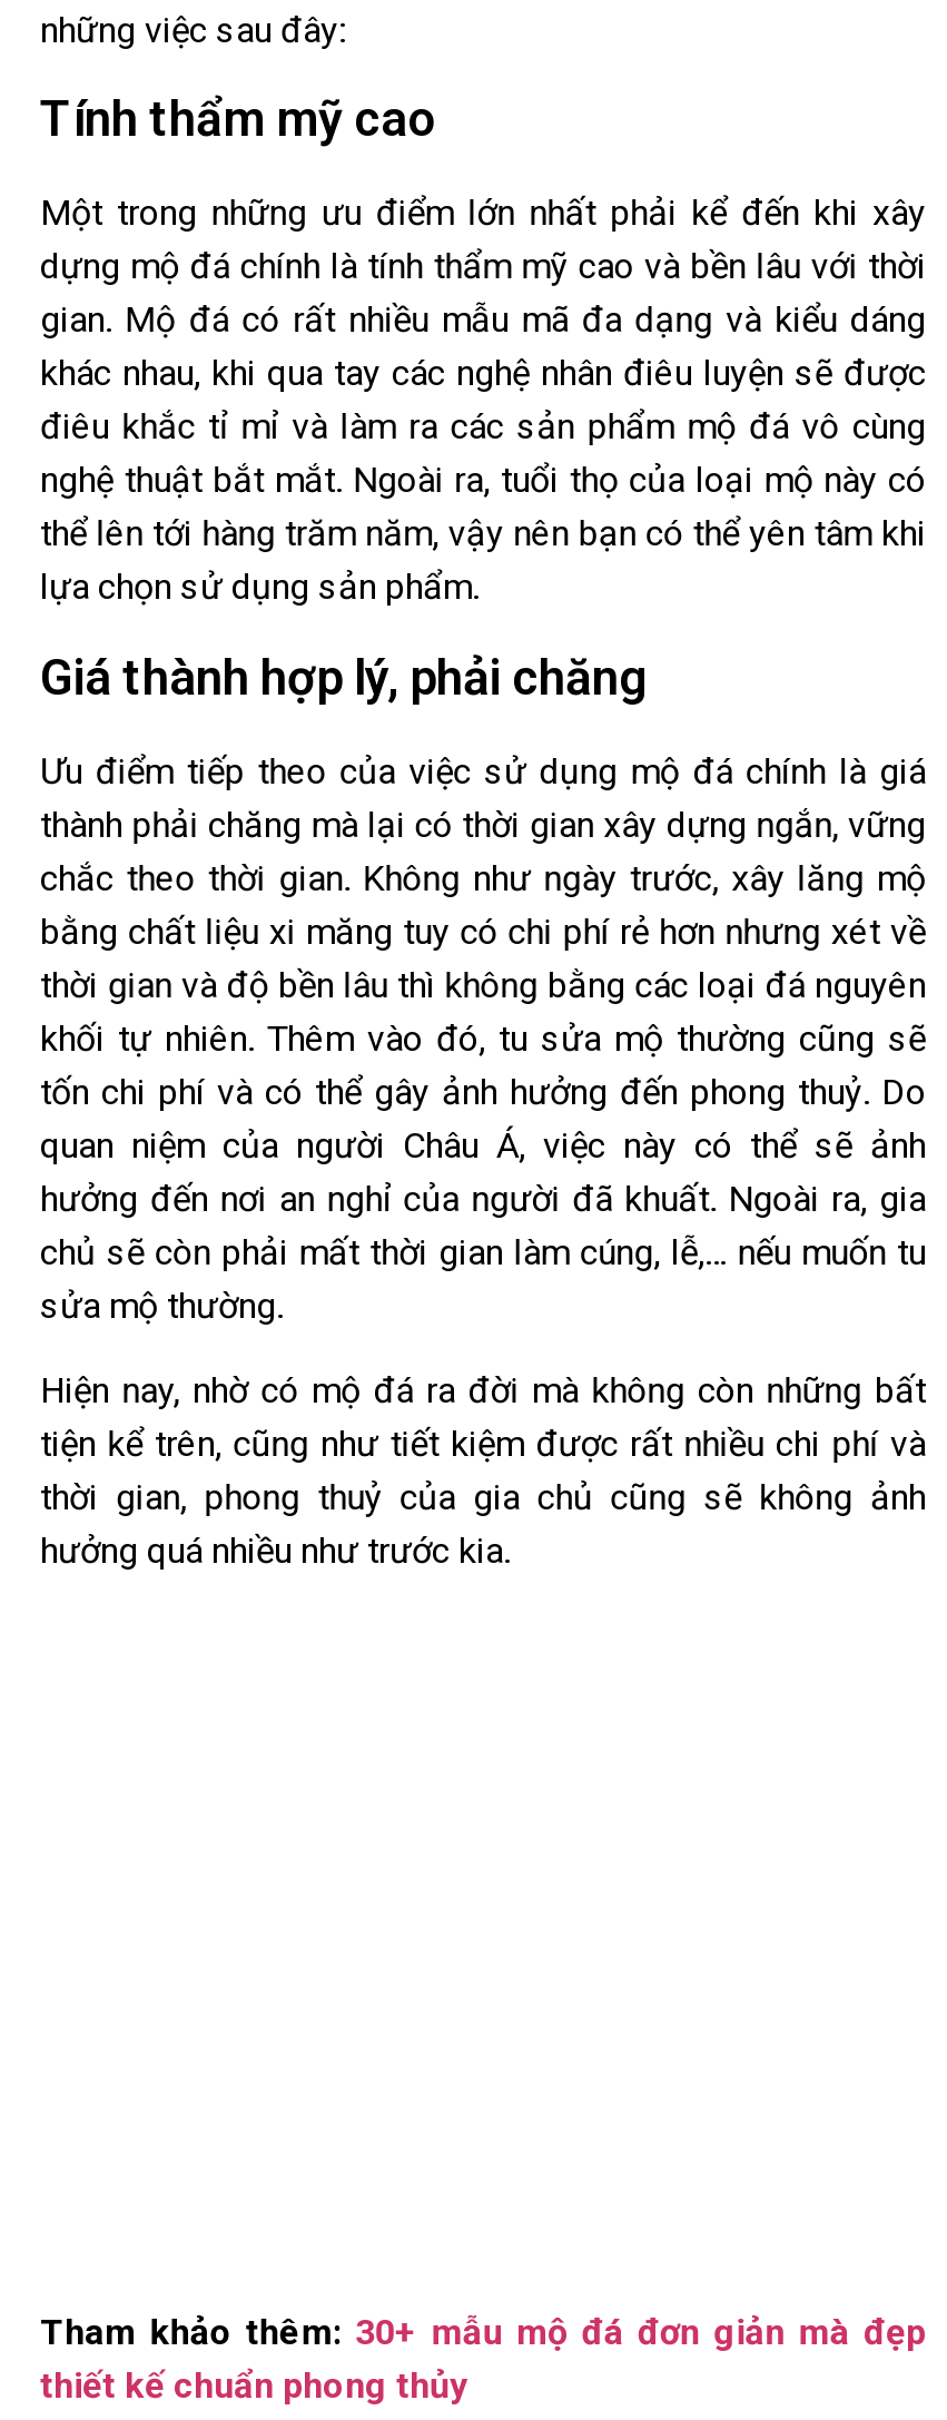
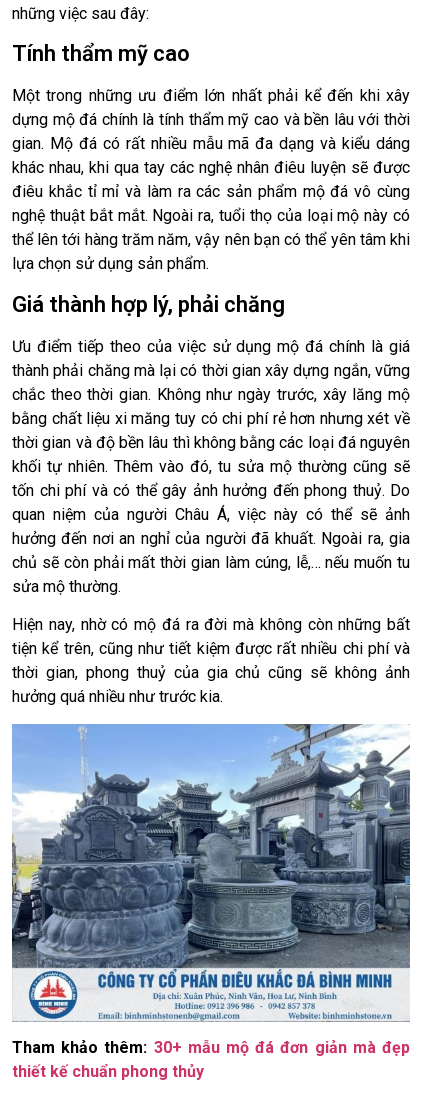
none -> [11,723,411,1023] [image]

